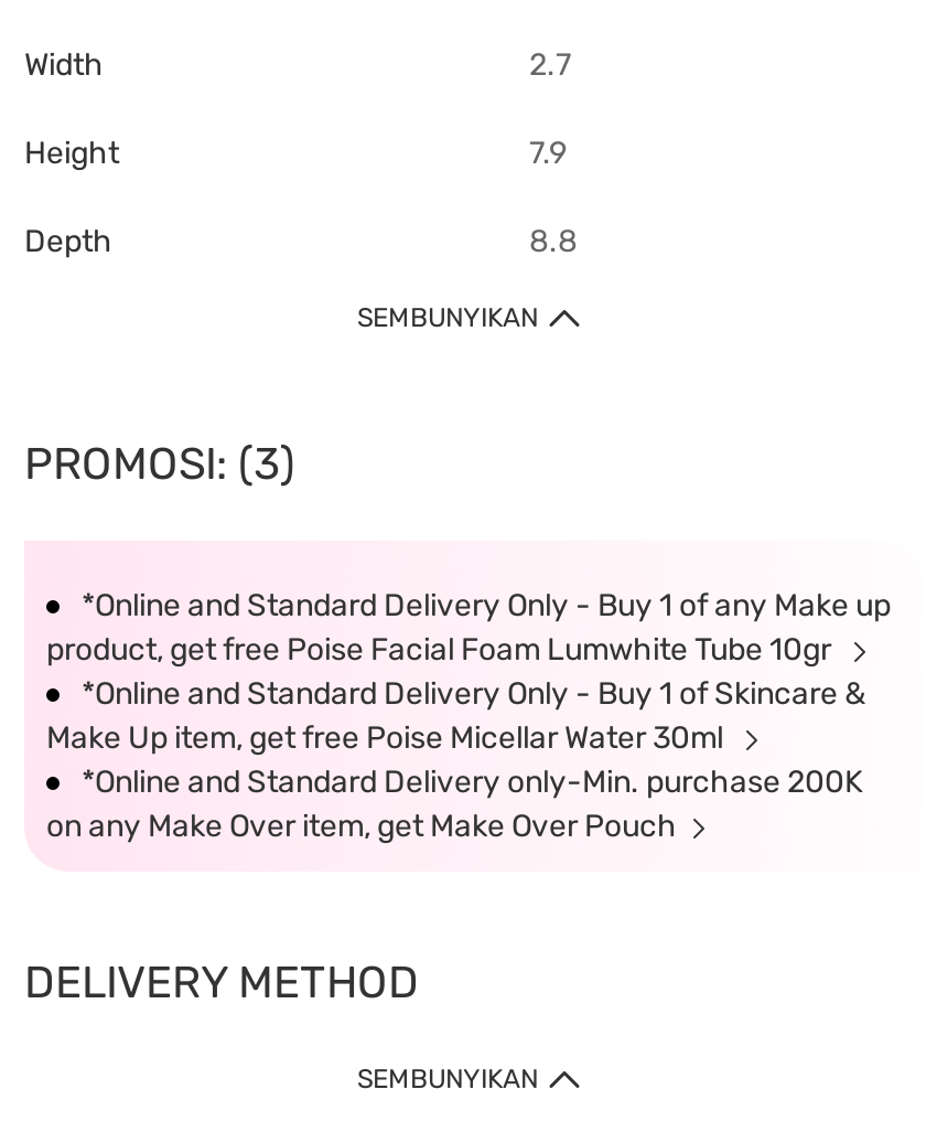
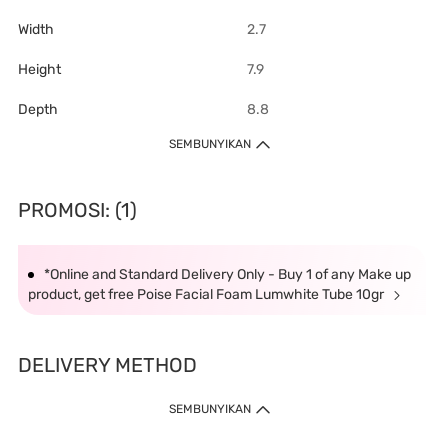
[24,437,295,490] PROMOSI: (3) -> [18,198,137,222] PROMOSI: (1)
[46,675,866,845] *Online and Standard Delivery Only - Buy 1 of Skincare & | Make Up item, get free Poise Micellar Water 30ml | *Online and Standard Delivery only-Min. purchase 200K | on any Make Over item, get Make Over Pouch -> none

